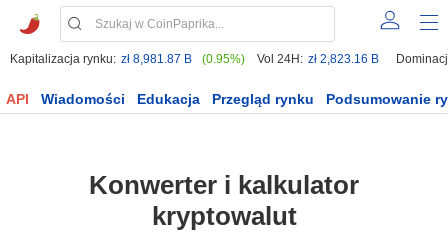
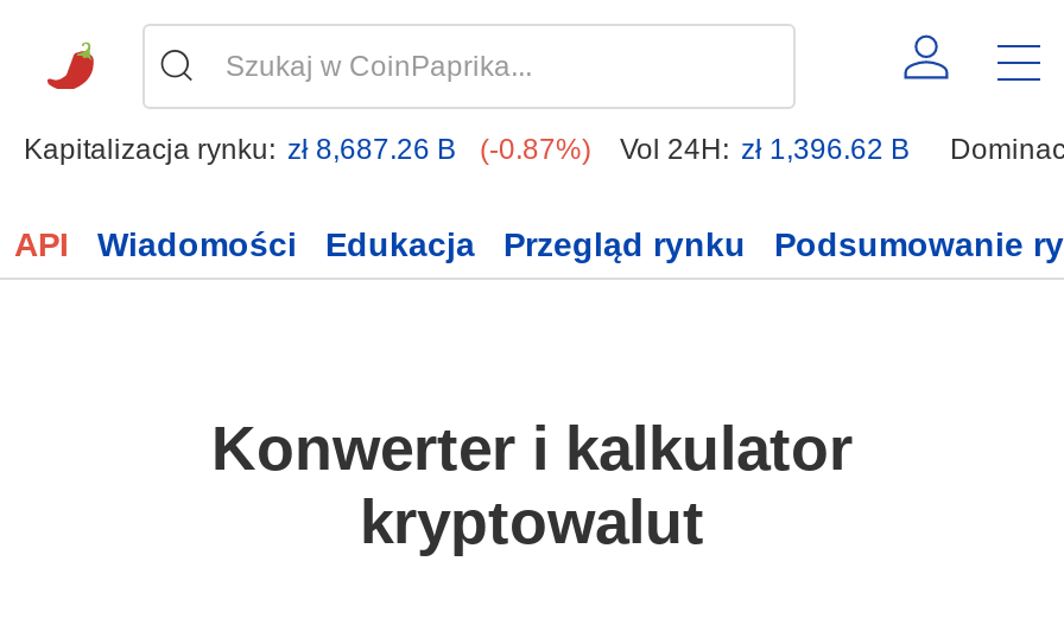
[10,52,192,66] Kapitalizacja rynku: zł 8,981.87 B -> [24,133,456,166] Kapitalizacja rynku: zł 8,687.26 B
[202,52,245,66] (0.95%) -> [480,133,591,166] (-0.87%)
[257,52,379,66] Vol 24H: zł 2,823.16 B -> [620,133,910,166] Vol 24H: zł 1,396.62 B

